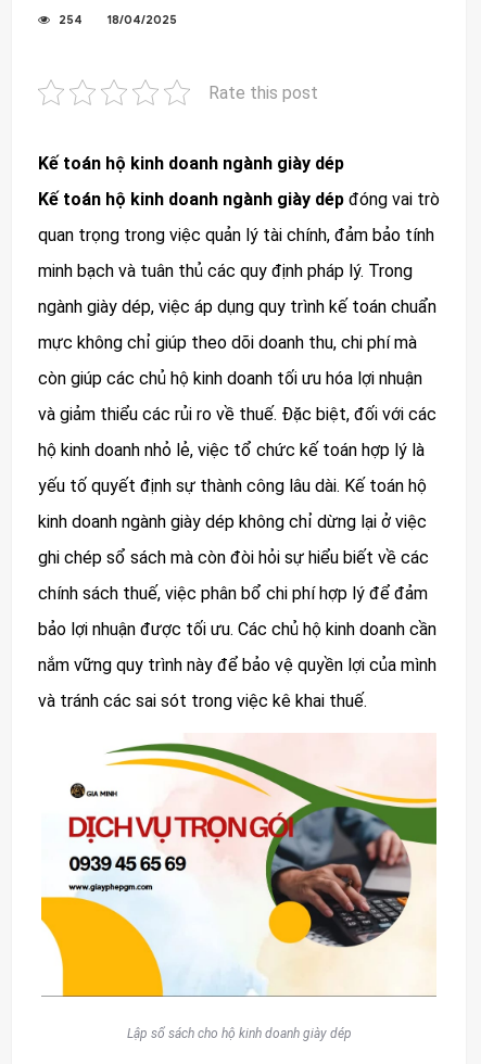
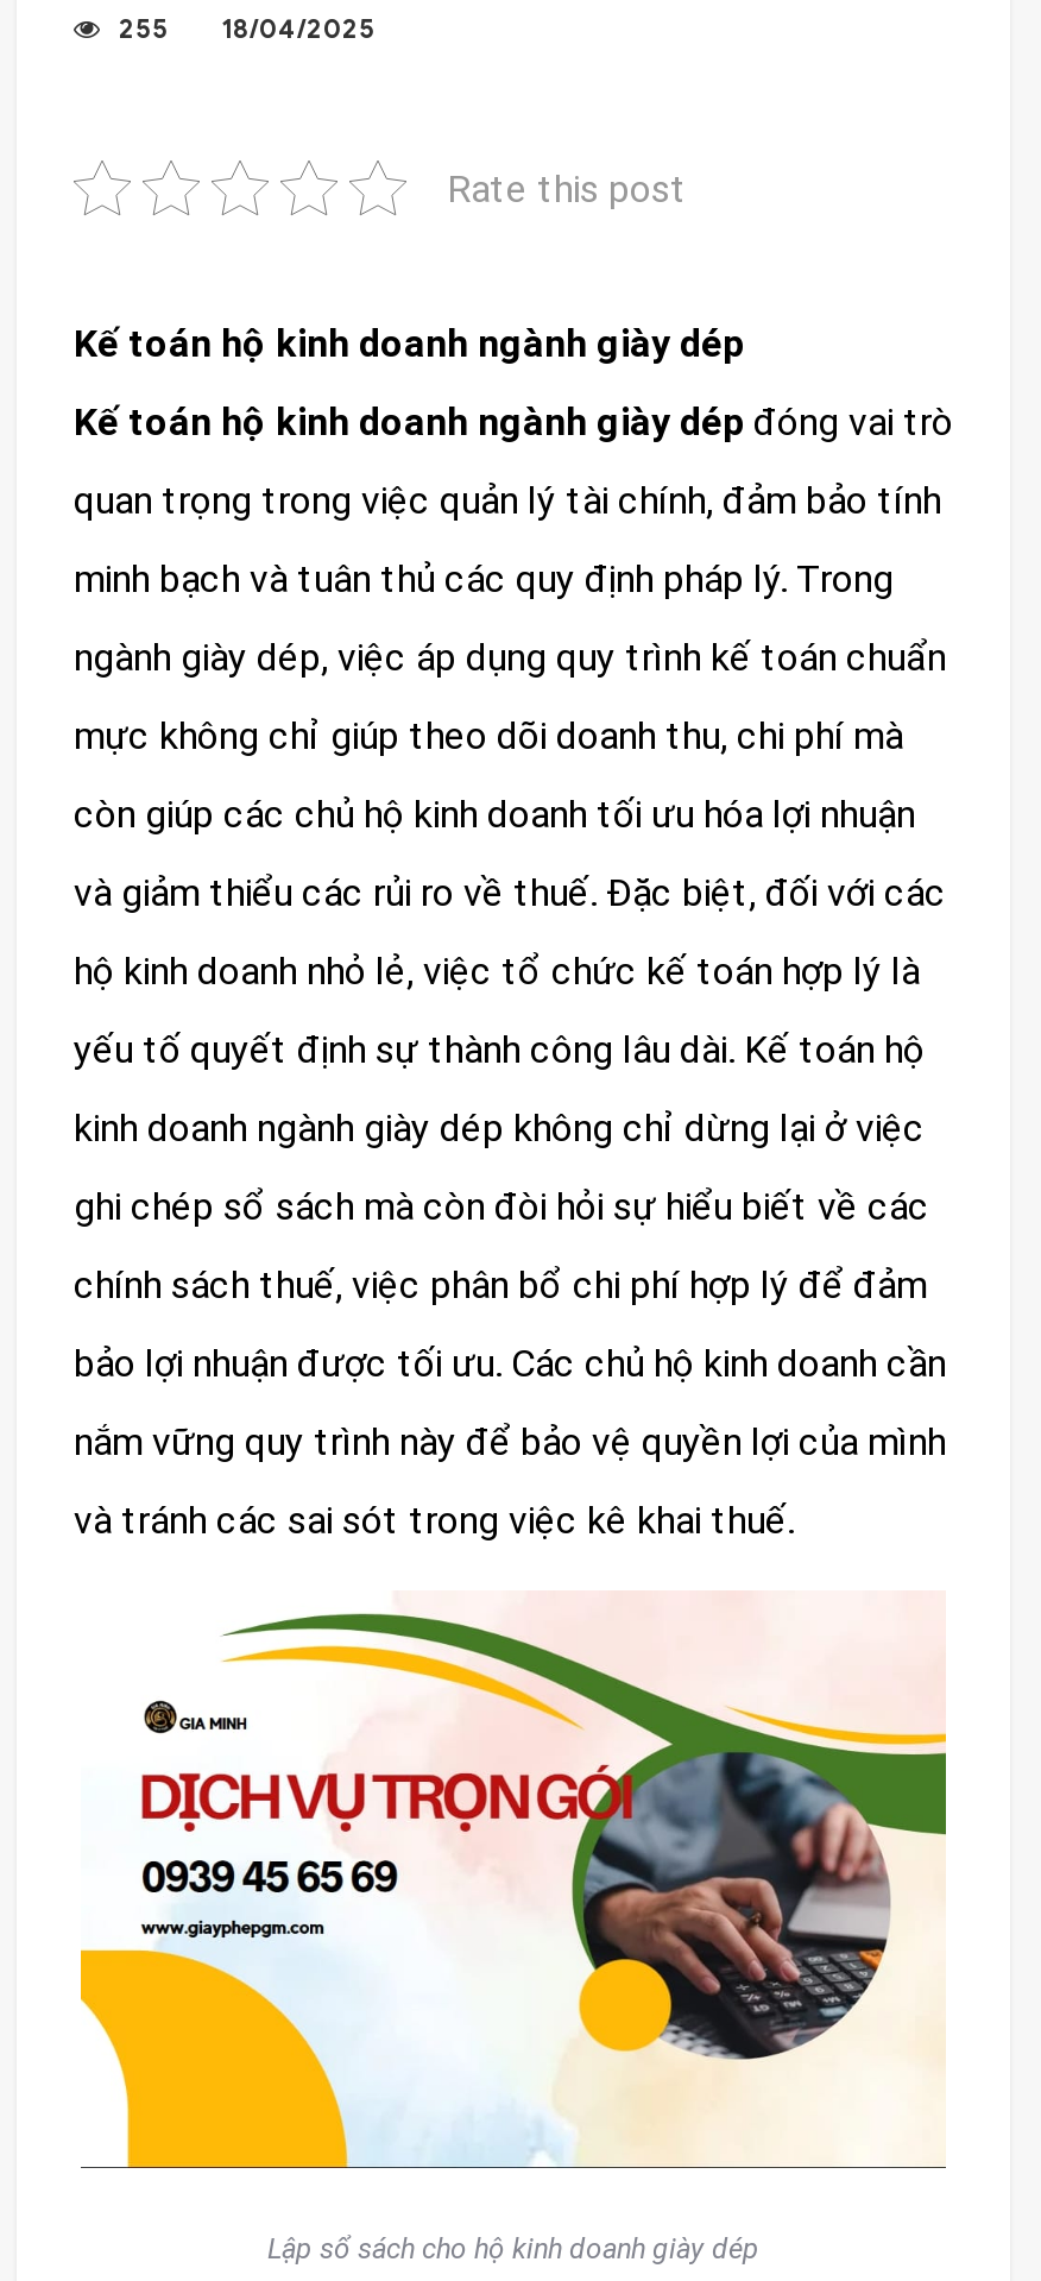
[59,12,177,27] 254 18/04/2025 -> [119,12,376,45] 255 18/04/2025

